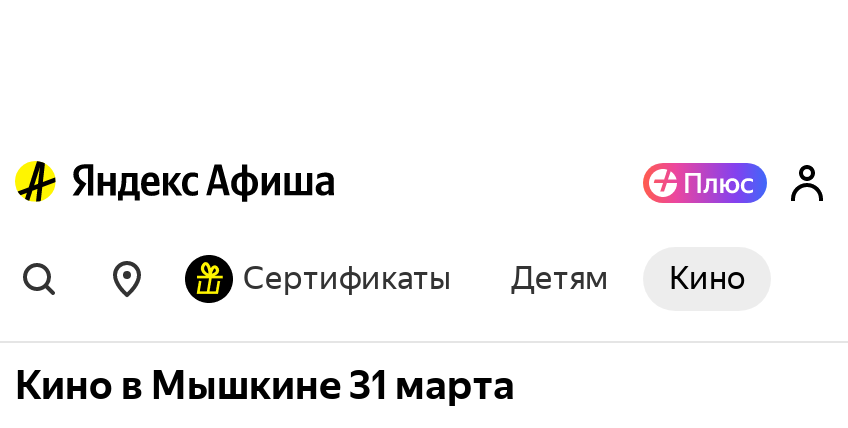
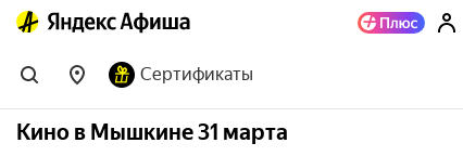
[511,259,745,297] Детям | Кино -> none

